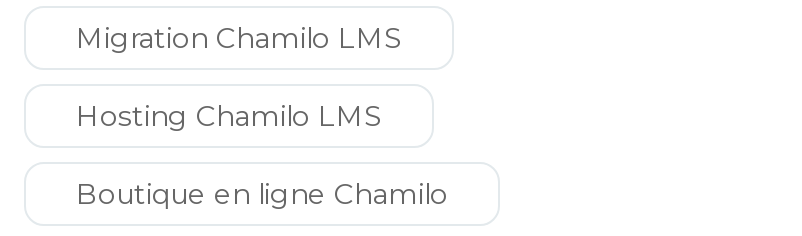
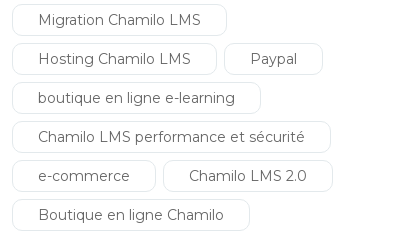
none -> [38,50,307,185] Paypal | boutique en ligne e-learning | Chamilo LMS performance et sécurité | e-commerce | Chamilo LMS 2.0

